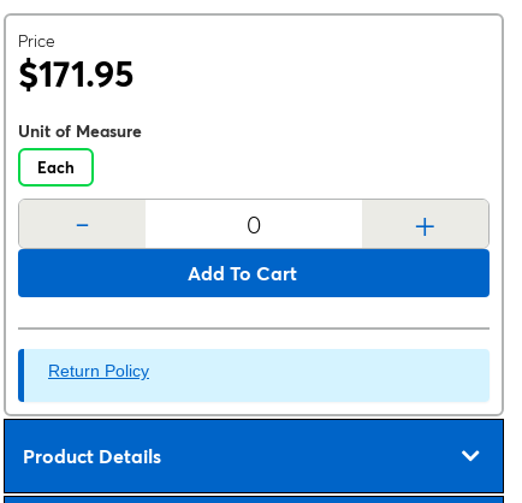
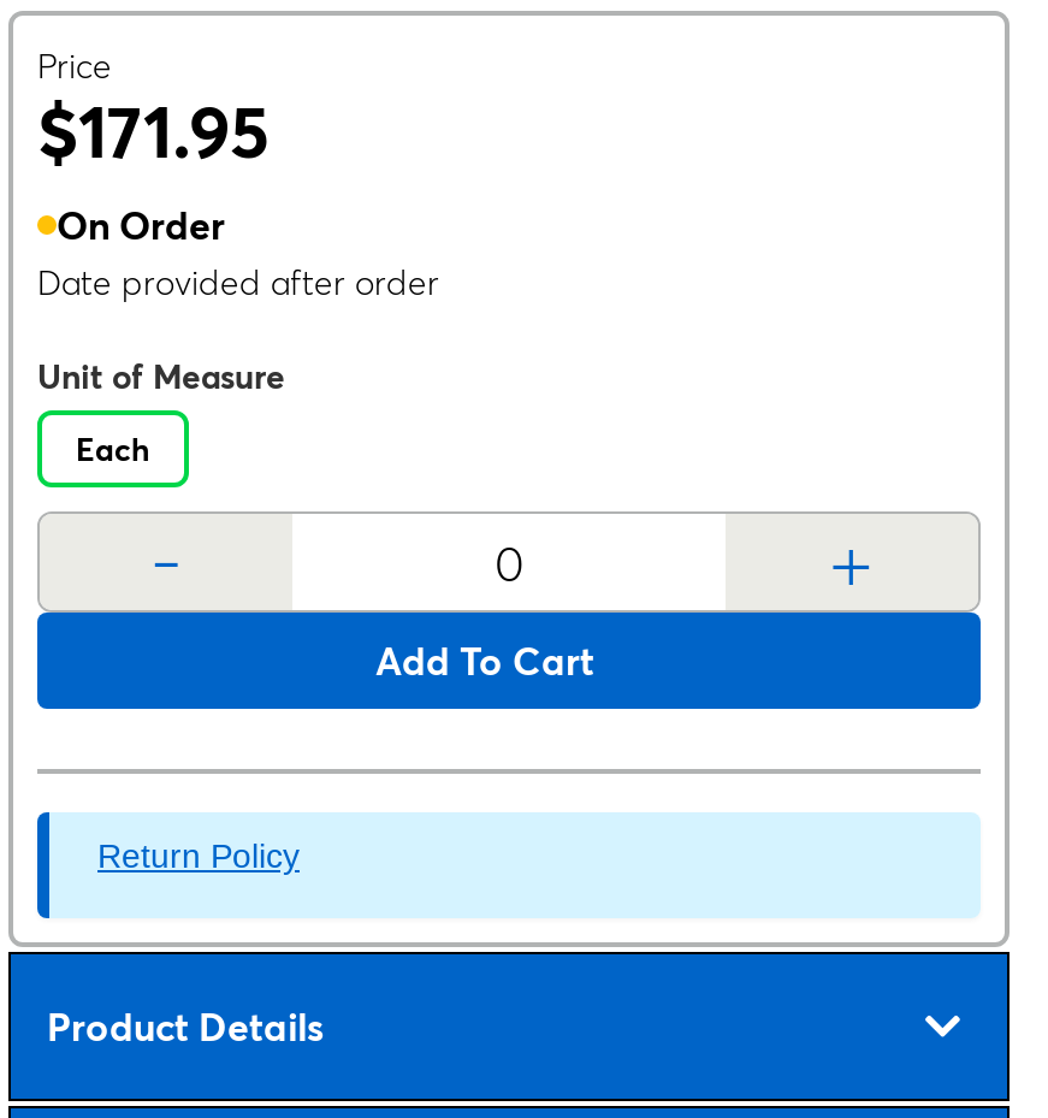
none -> [37,201,439,304] On Order | Date provided after order

